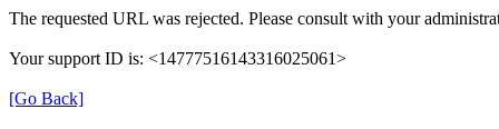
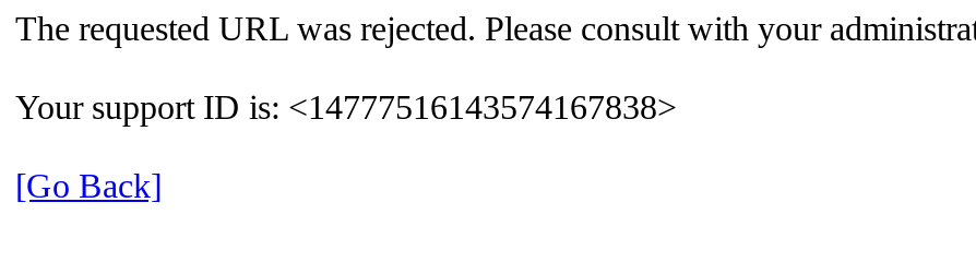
[9,49,346,68] Your support ID is: <14777516143316025061> -> [15,88,677,126] Your support ID is: <14777516143574167838>

